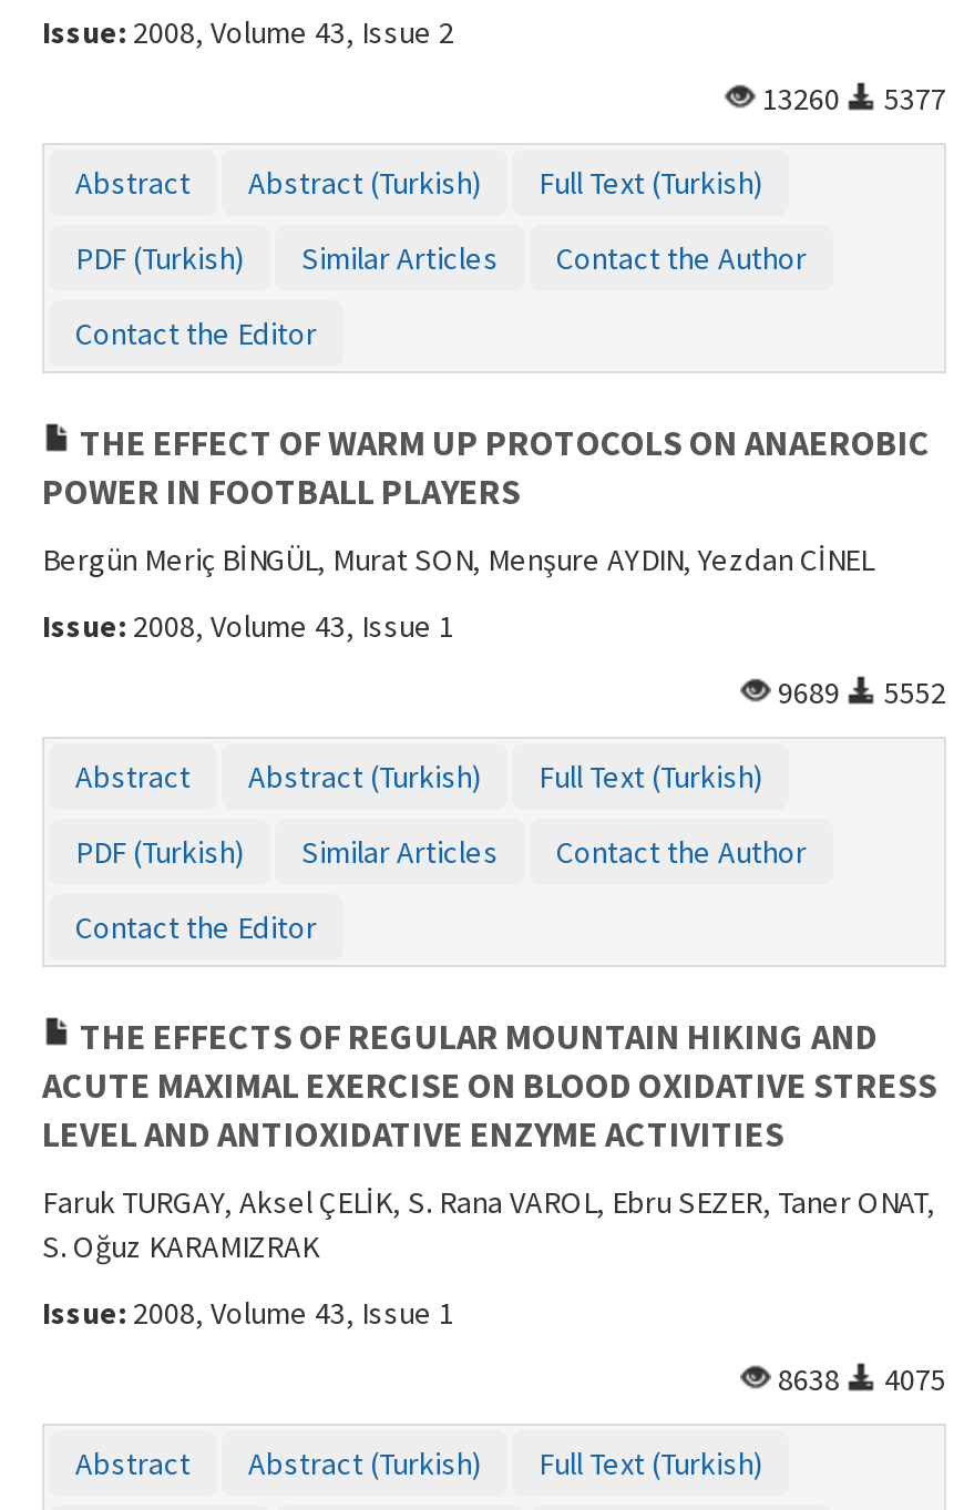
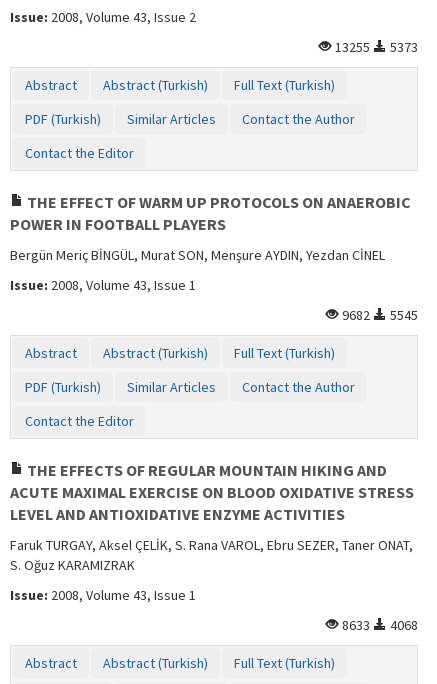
[756,78,847,118] 13260 -> [332,38,373,56] 13255
[878,78,946,118] 5377 -> [387,38,418,56] 5373
[771,672,847,712] 9689 -> [339,306,373,324] 9682
[878,672,946,712] 5552 -> [387,306,418,324] 5545
[771,1359,847,1399] 8638 -> [339,616,373,634] 8633
[878,1359,946,1399] 4075 -> [387,616,418,634] 4068

